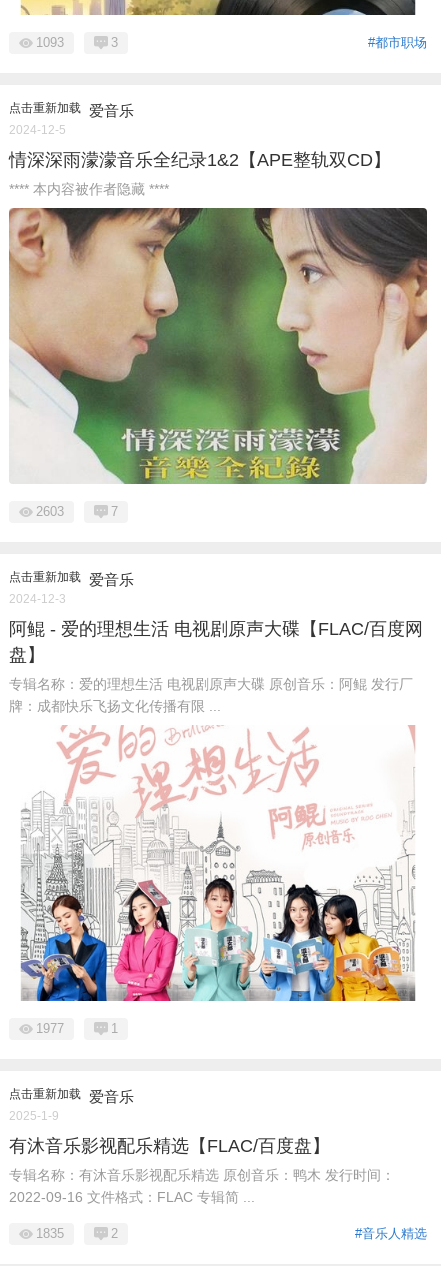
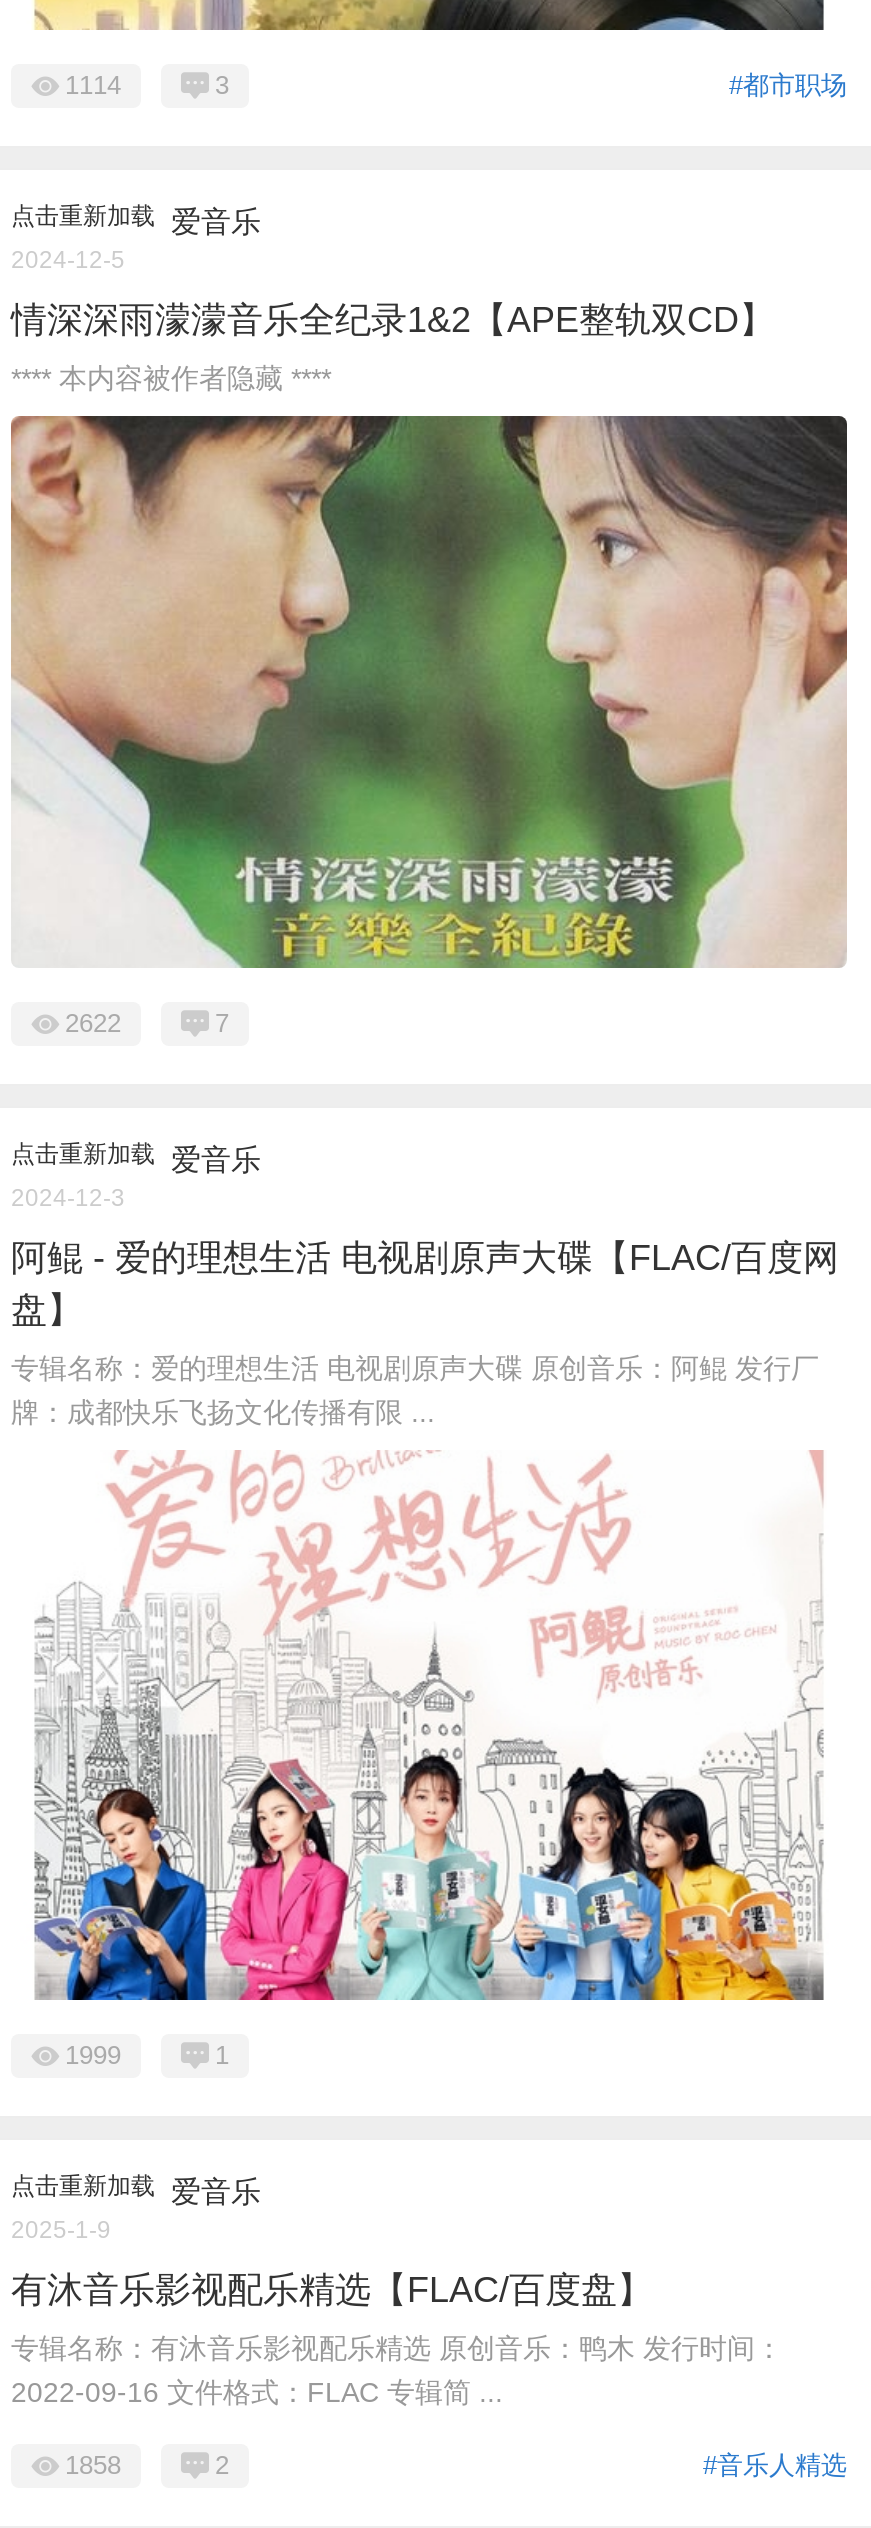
[36,35,64,50] 1093 -> [65,70,121,100] 1114
[36,504,64,519] 2603 -> [65,1007,121,1037] 2622
[36,1020,64,1035] 1977 -> [65,2041,121,2071] 1999
[36,1225,64,1240] 1835 -> [65,2451,121,2481] 1858

